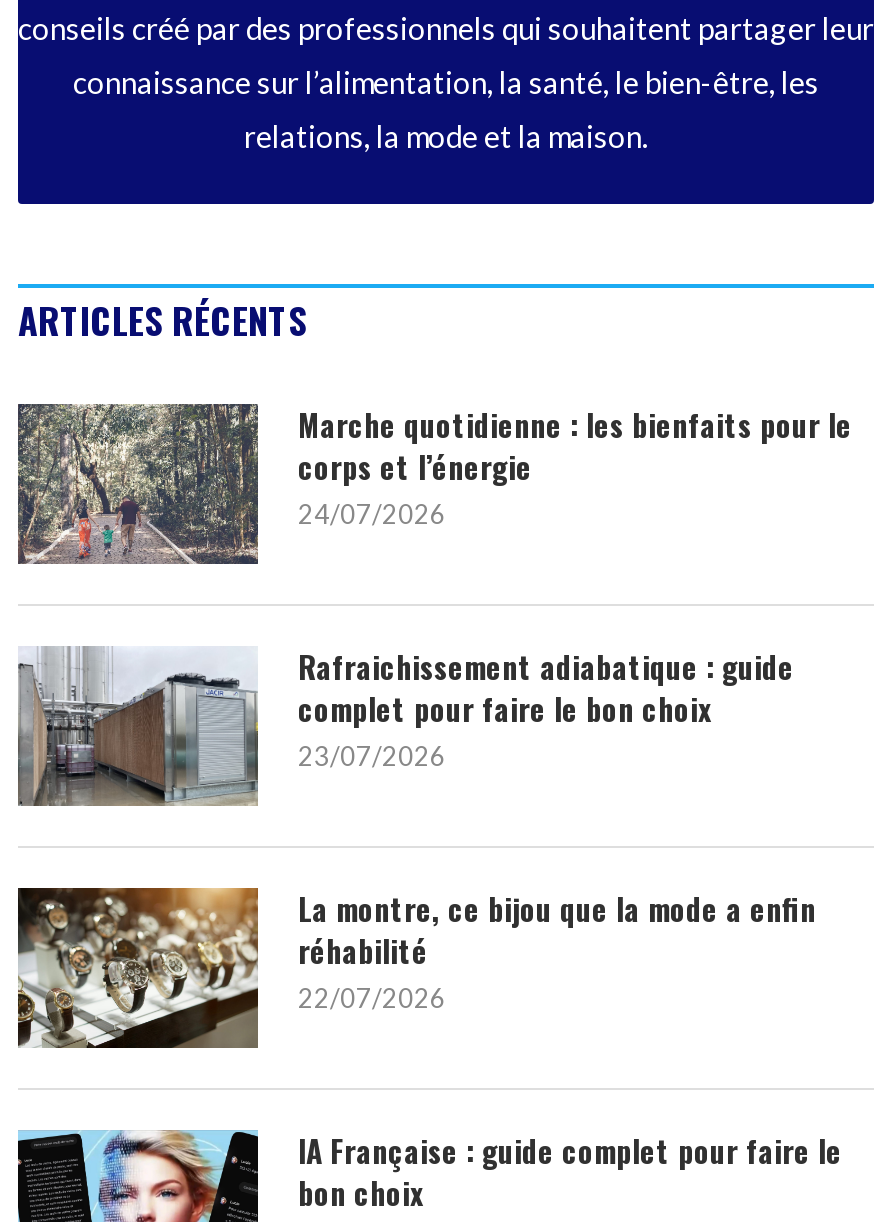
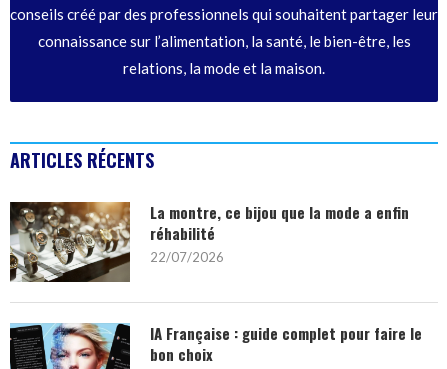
[18,402,852,564] [image] | Marche quotidienne : les bienfaits pour le | corps et l’énergie | 24/07/2026 -> none
[18,644,794,808] [image] | Rafraichissement adiabatique : guide | complet pour faire le bon choix | 23/07/2026 -> none

